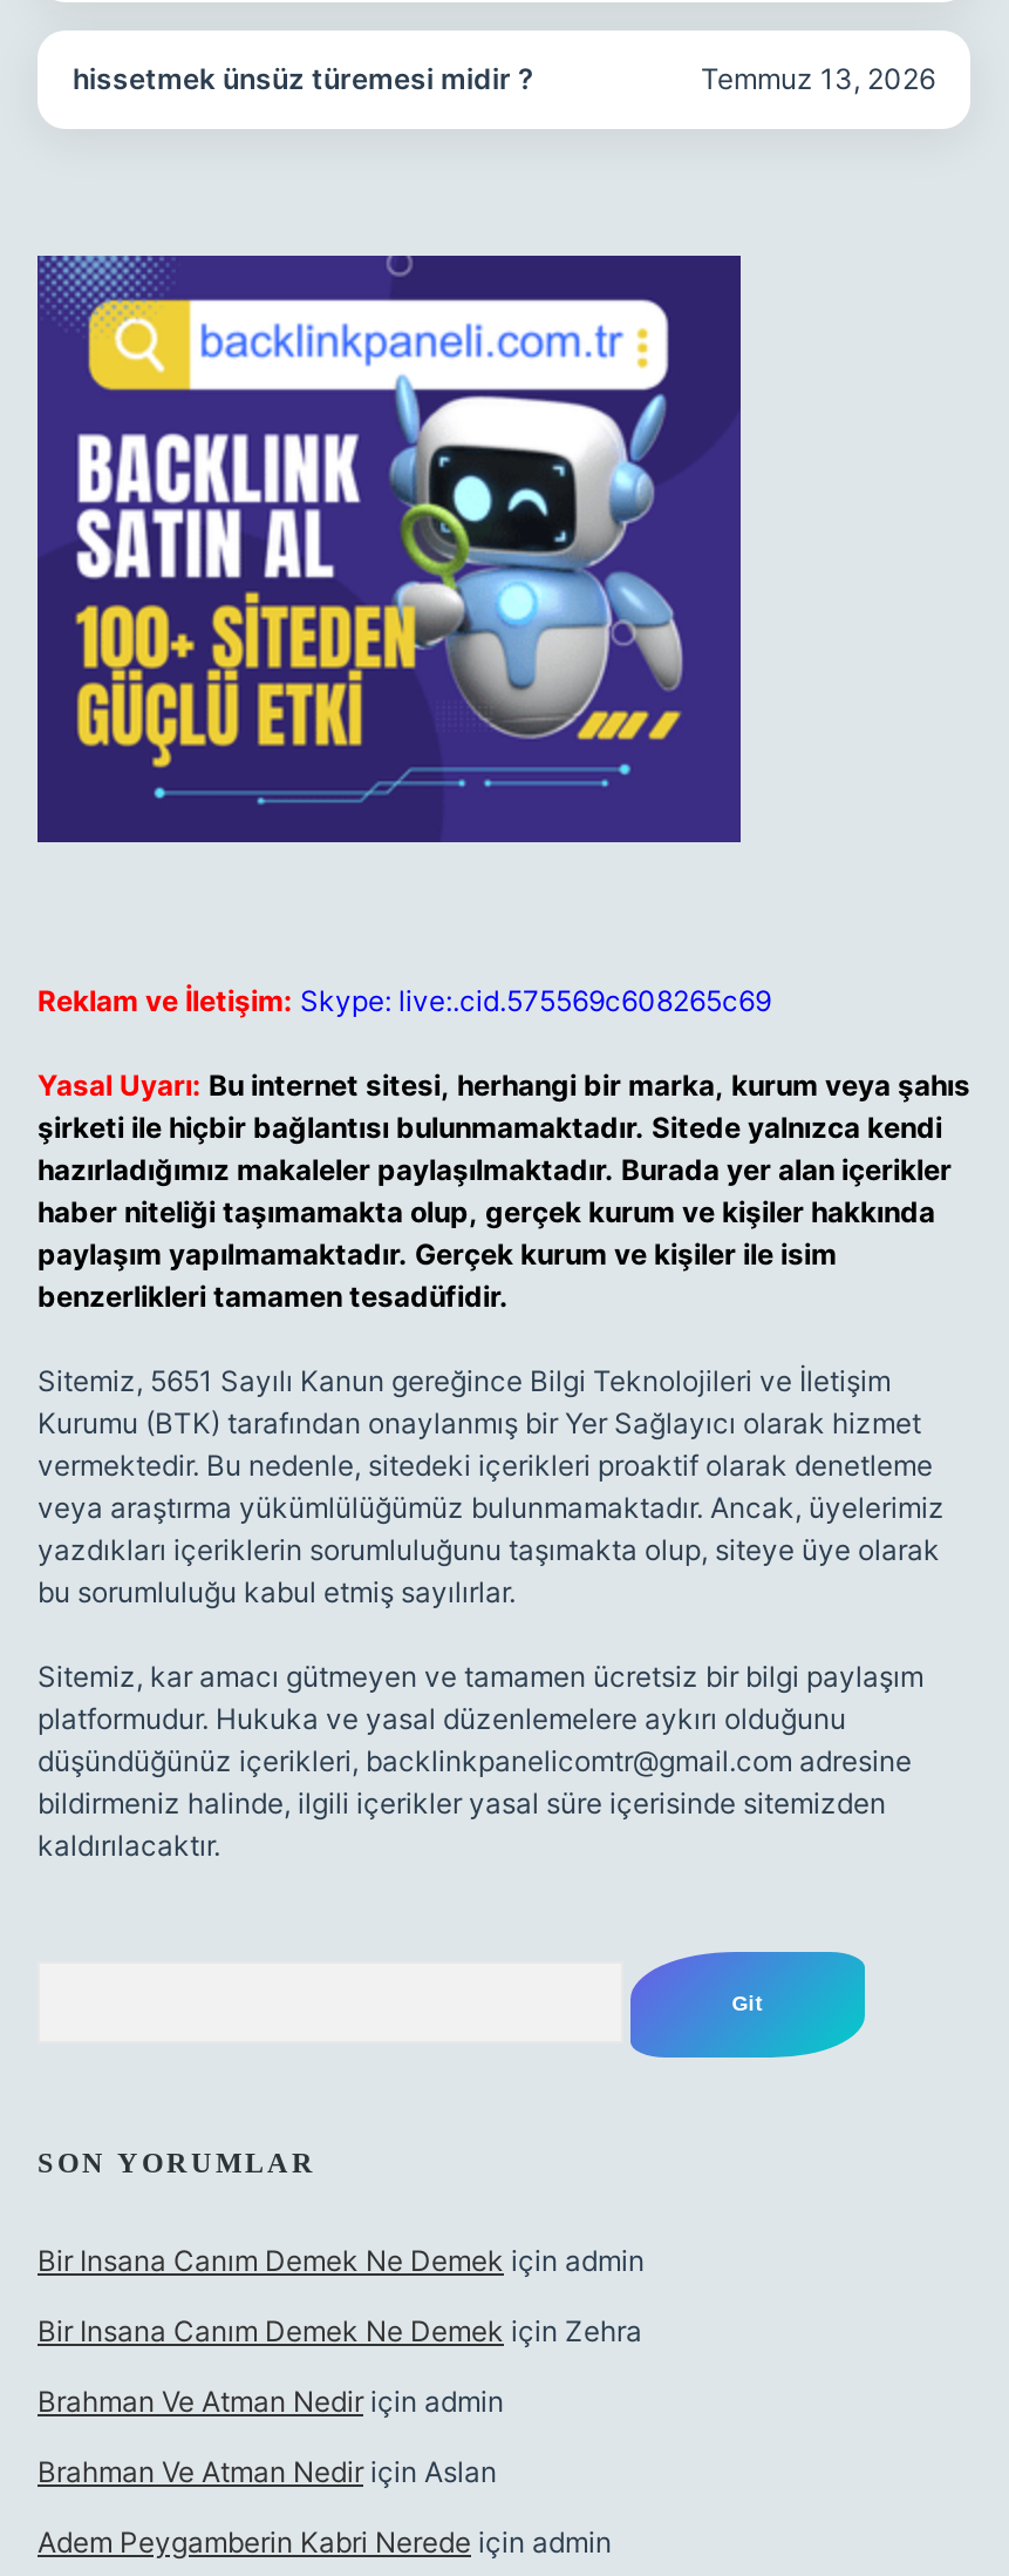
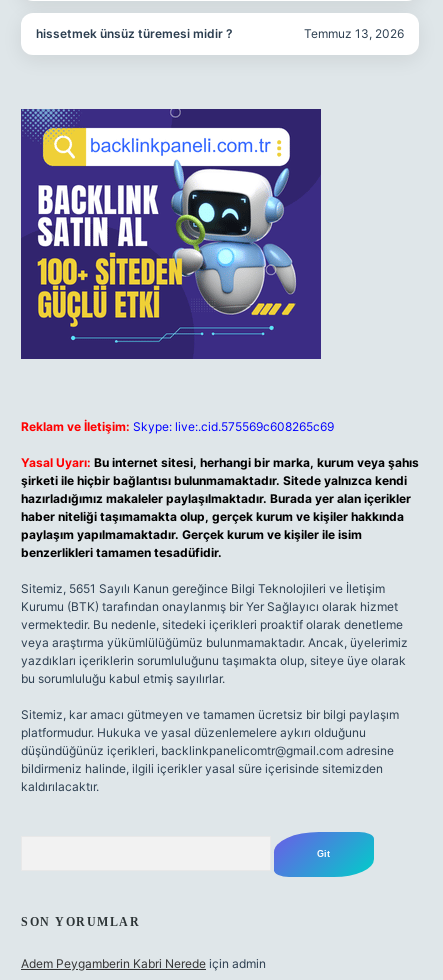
[38,2243,645,2489] Bir Insana Canım Demek Ne Demek için admin | Bir Insana Canım Demek Ne Demek için Zehra | Brahman Ve Atman Nedir için admin | Brahman Ve Atman Nedir için Aslan -> none

